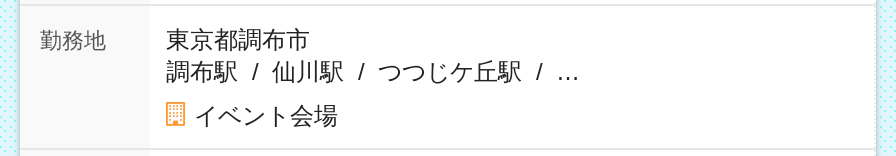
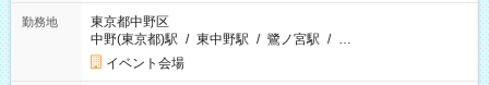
[166,26,580,86] 東京都調布市 | 調布駅 / 仙川駅 / つつじケ丘駅 / … -> [91,14,351,47] 東京都中野区 | 中野(東京都)駅 / 東中野駅 / 鷺ノ宮駅 / …

